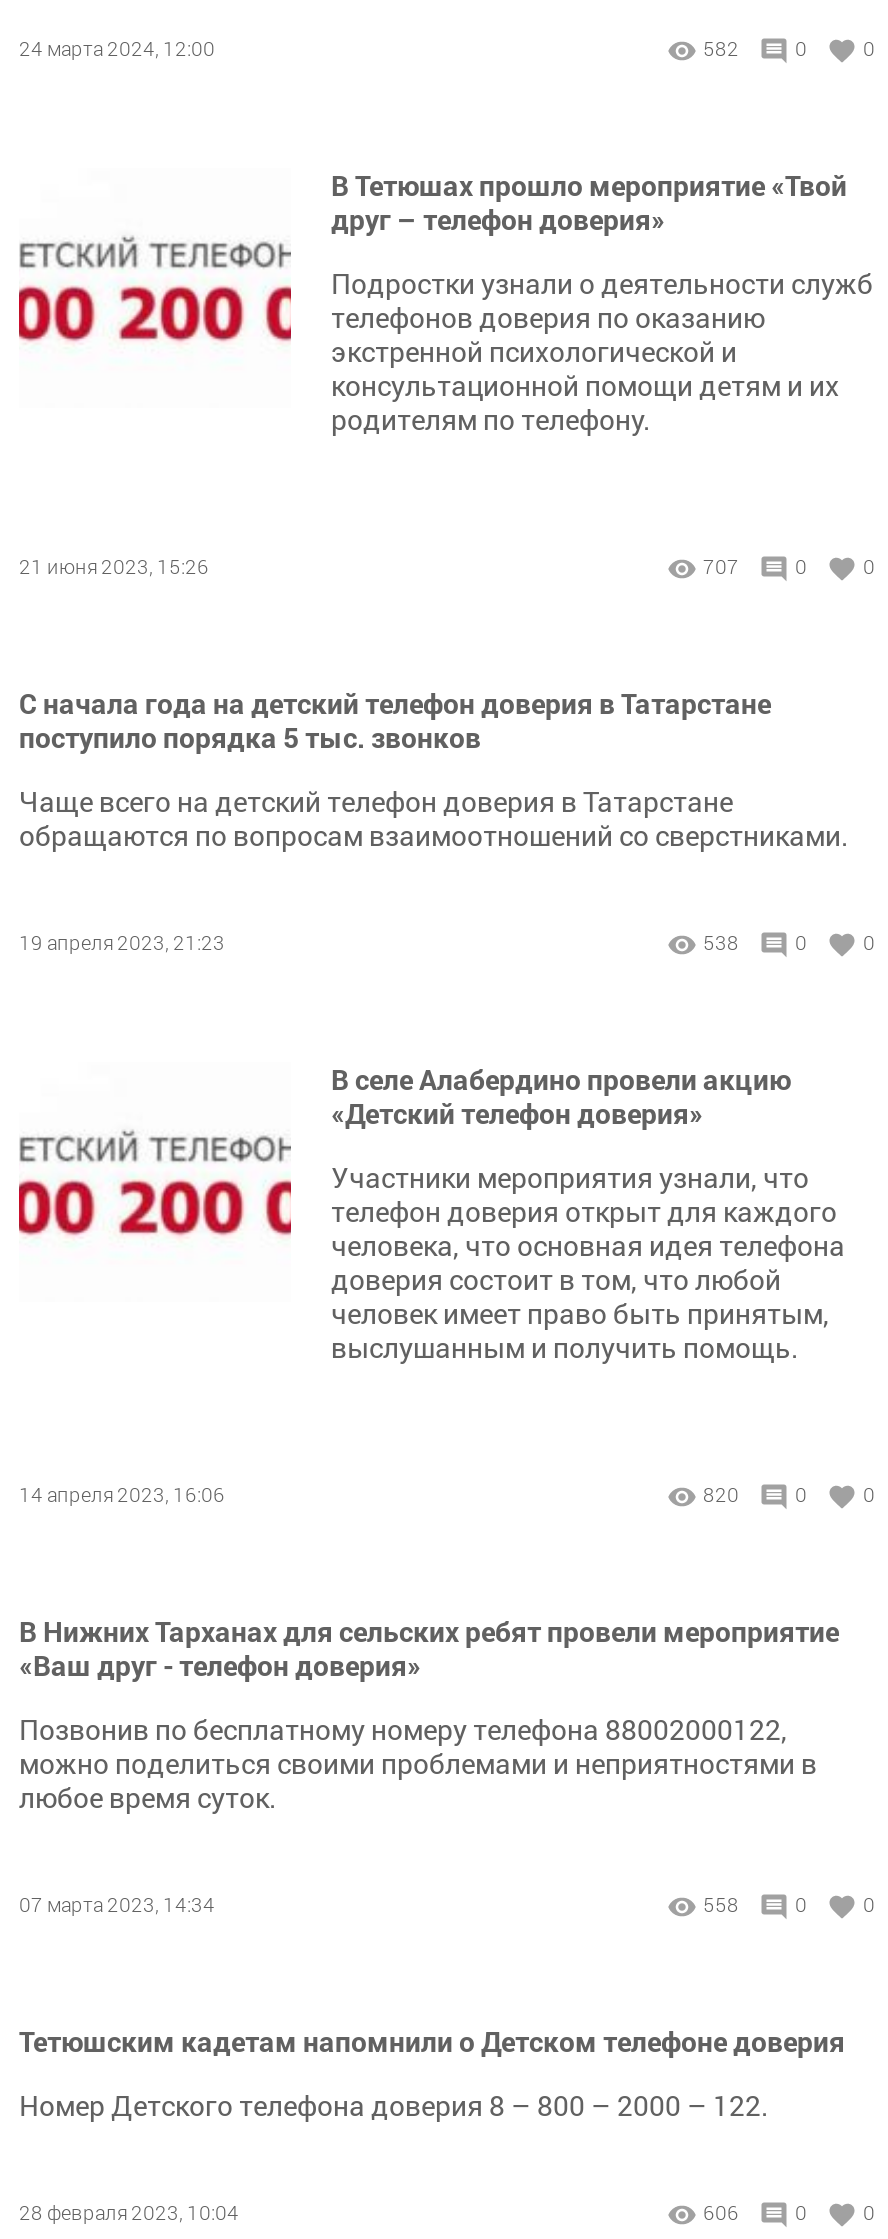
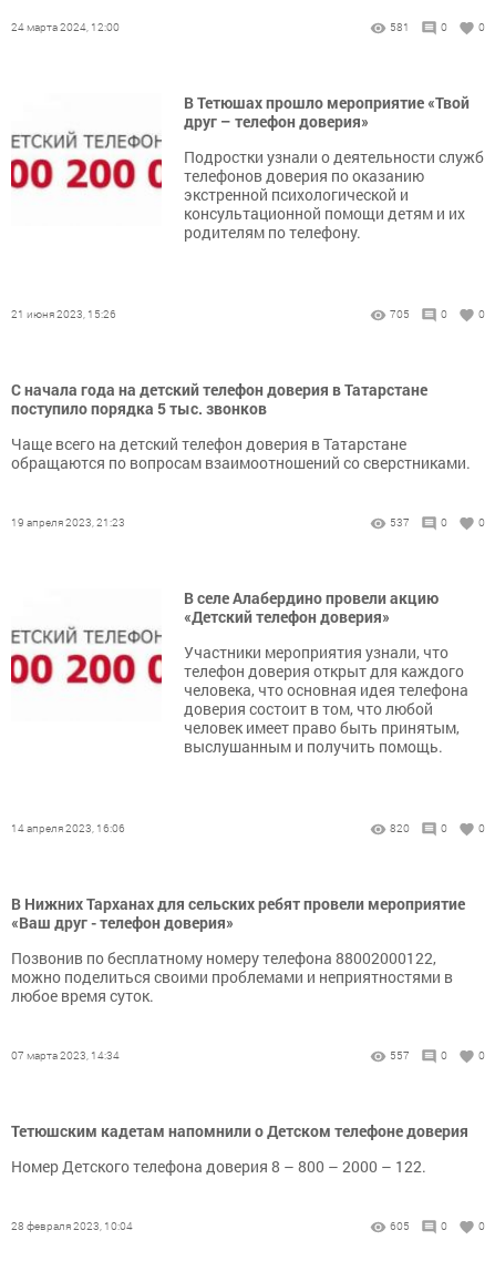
[703,37,739,63] 582 -> [390,20,410,35] 581
[703,555,739,581] 707 -> [390,307,410,322] 705
[703,931,739,957] 538 -> [390,516,410,530] 537
[703,1893,739,1919] 558 -> [390,1049,410,1063] 557
[703,2201,739,2227] 606 -> [390,1219,410,1234] 605

